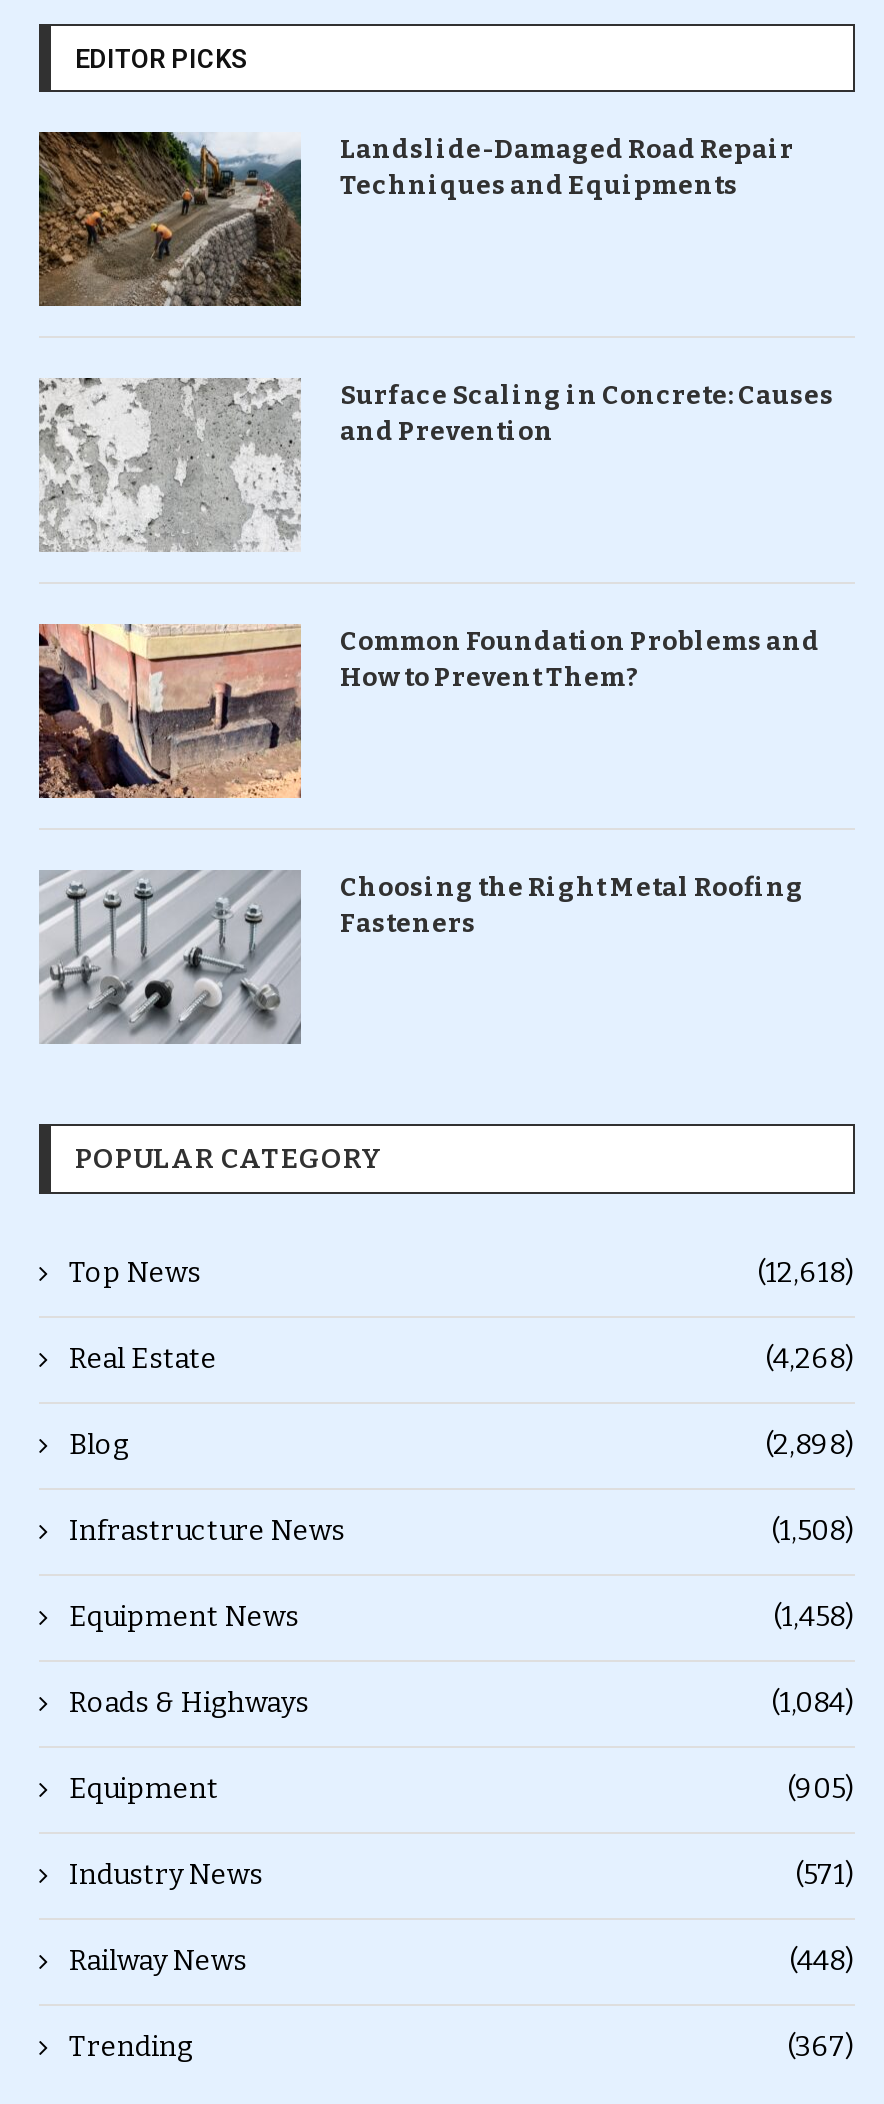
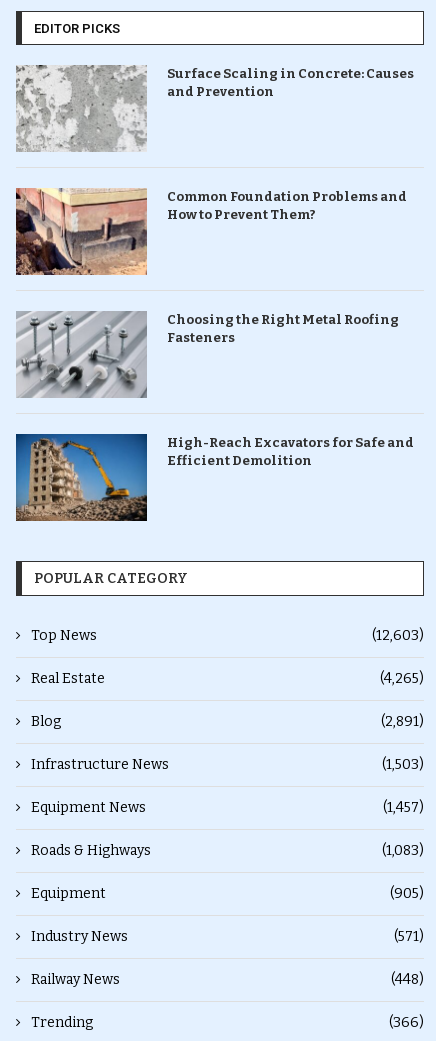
[37,130,794,308] [image] | Landslide-Damaged Road Repair | Techniques and Equipments -> none
moved [37,376,834,937] -> [15,64,413,345]: [image] | Surface Scaling in Concrete: Causes | and Prevention | Common Foundation Problems and | How to Prevent Them? | Choosing the Right Metal Roofing | Fasteners
moved [37,868,303,1046] -> [15,310,148,399]: [image]
none -> [15,433,413,522] [image] | High-Reach Excavators for Safe and | Efficient Demolition
[757,1255,855,1289] (12,618) -> [372,627,424,644] (12,603)
[765,1341,855,1375] (4,268) -> [380,670,424,687] (4,265)
[765,1427,855,1461] (2,898) -> [381,713,424,730] (2,891)
[771,1513,855,1547] (1,508) -> [382,756,424,773] (1,503)
[773,1599,855,1633] (1,458) -> [383,799,424,816] (1,457)
[771,1685,855,1719] (1,084) -> [382,842,424,859] (1,083)
[787,2029,855,2063] (367) -> [389,1014,424,1031] (366)

